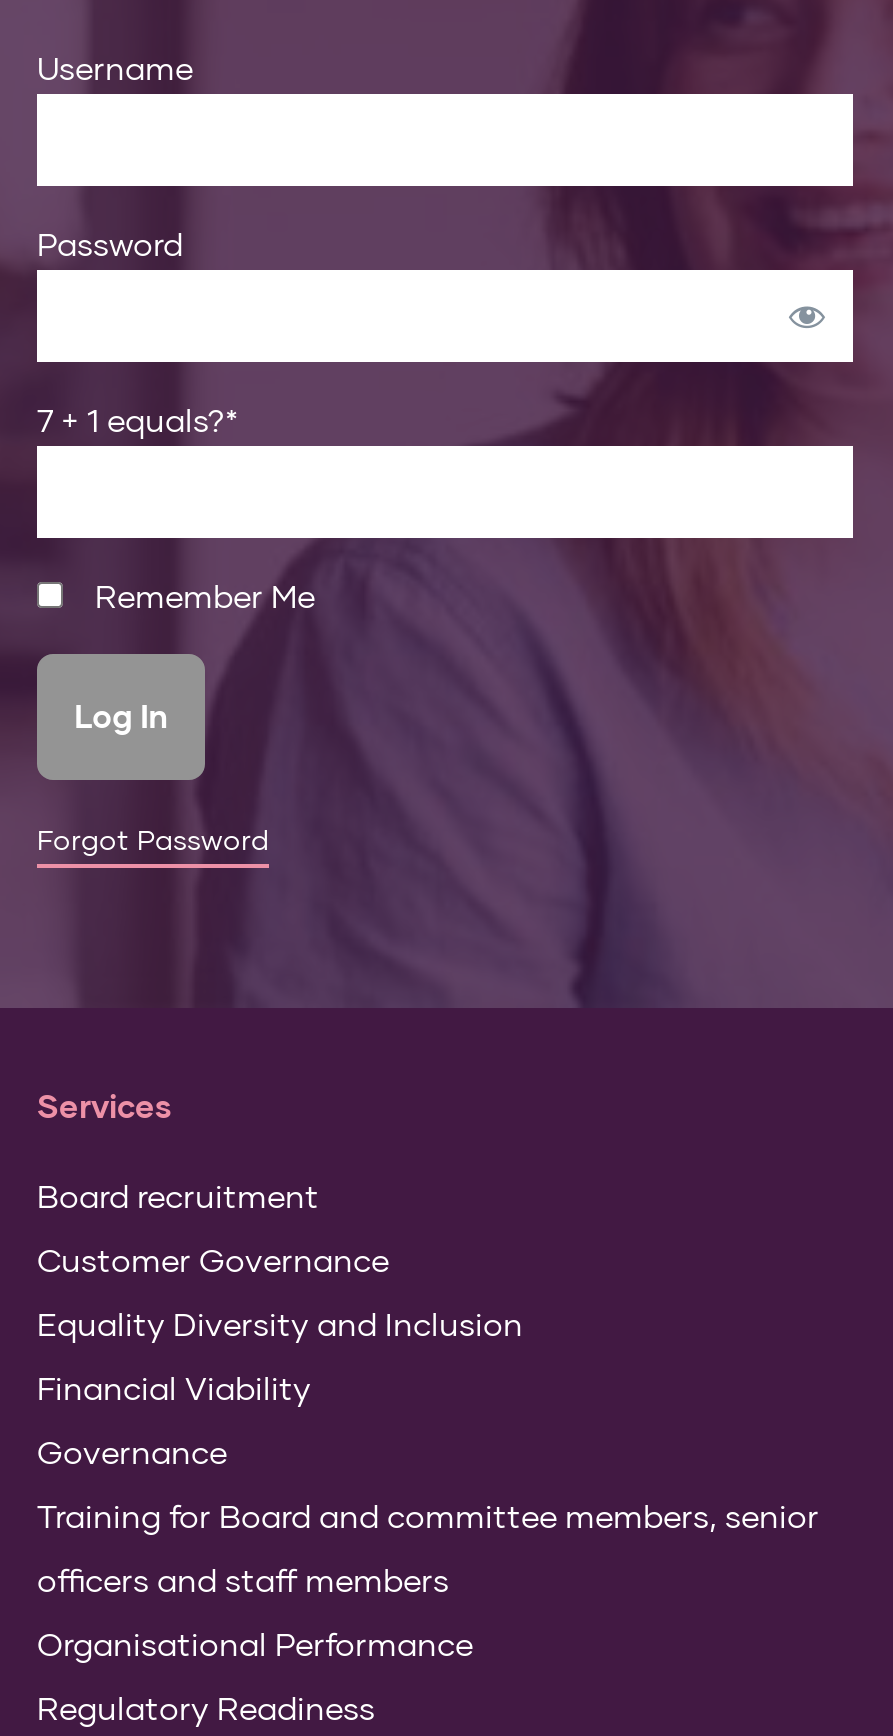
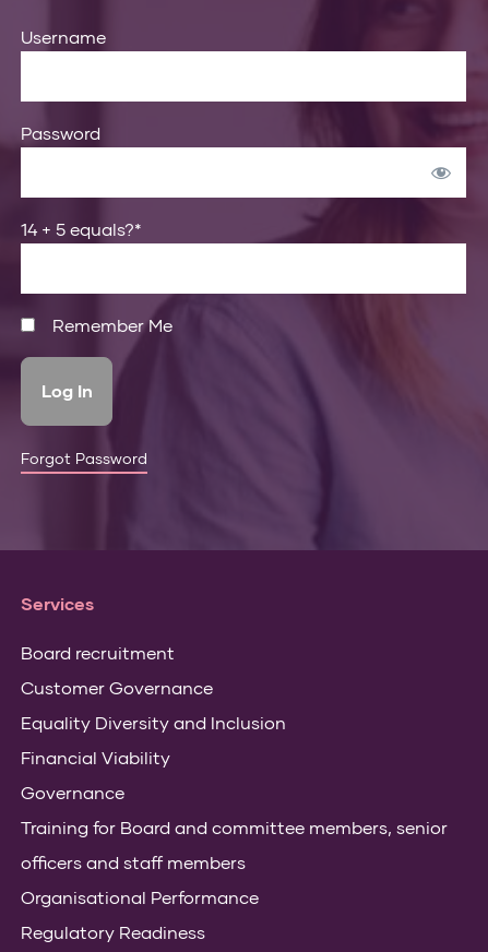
[37,399,239,437] 7 + 1 equals?* -> [21,218,142,239] 14 + 5 equals?*

